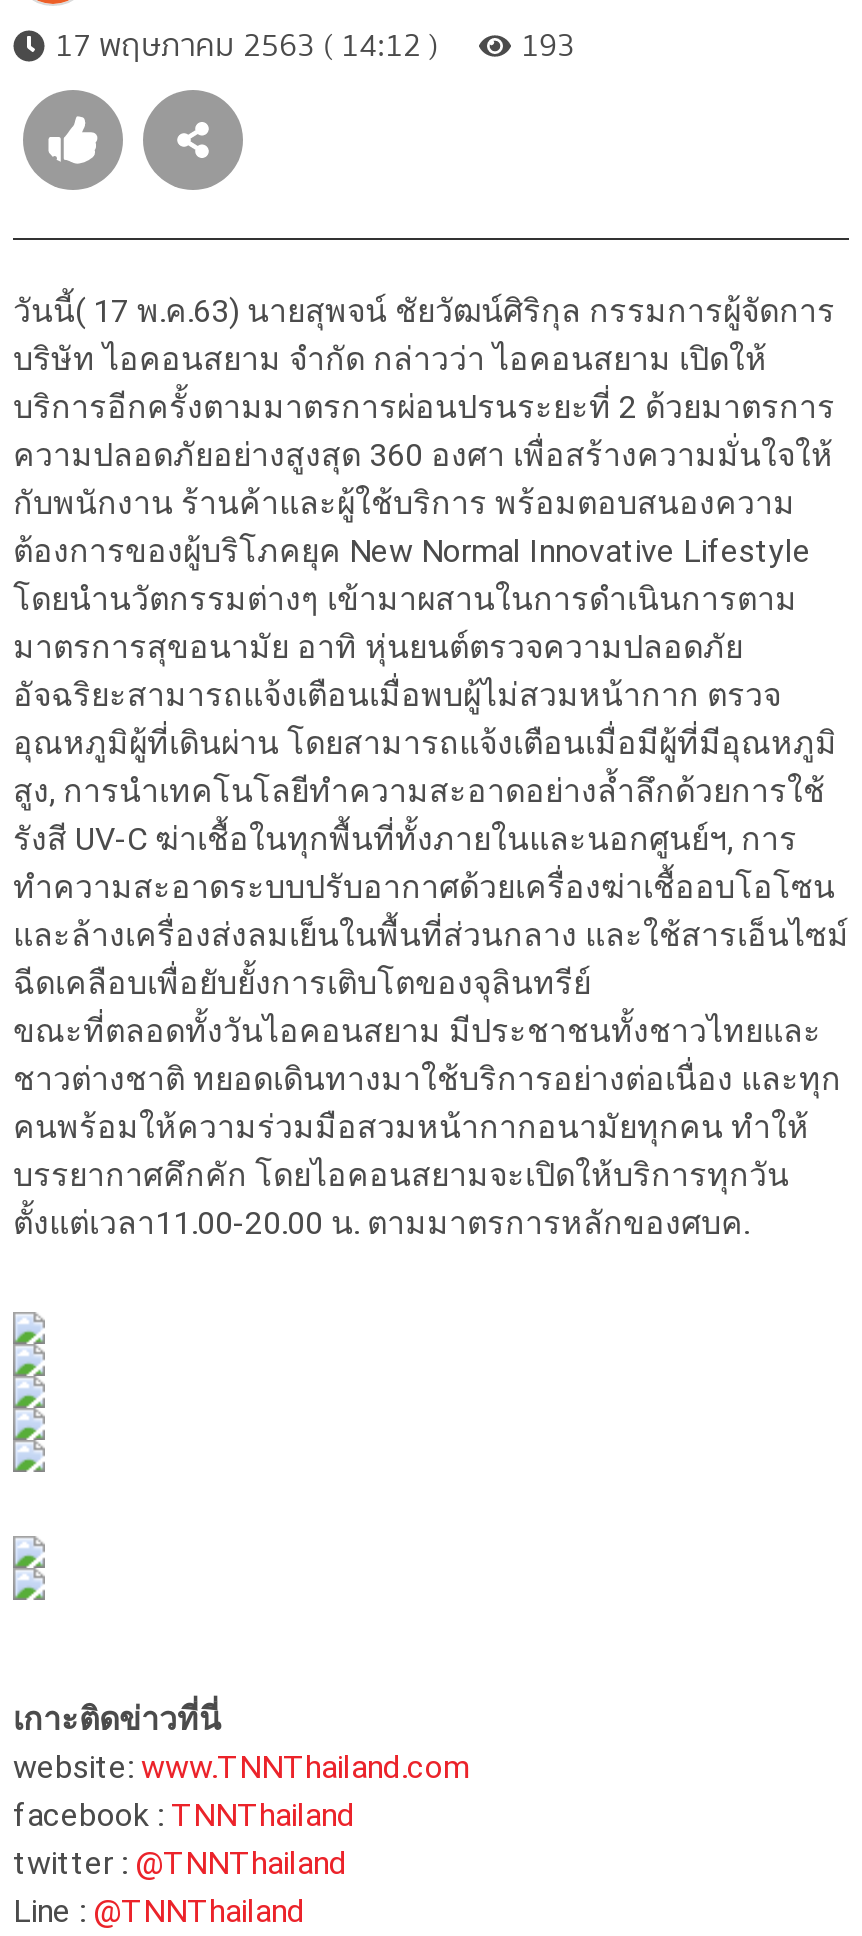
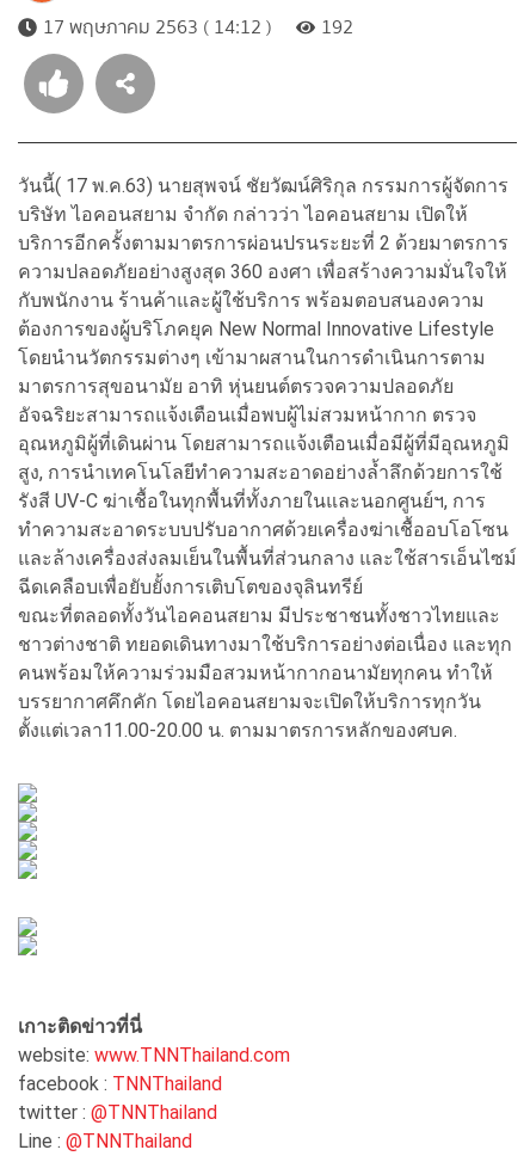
[55,22,575,68] 17 พฤษภาคม 2563 ( 14:12 ) 193 -> [43,13,353,40] 17 พฤษภาคม 2563 ( 14:12 ) 192

